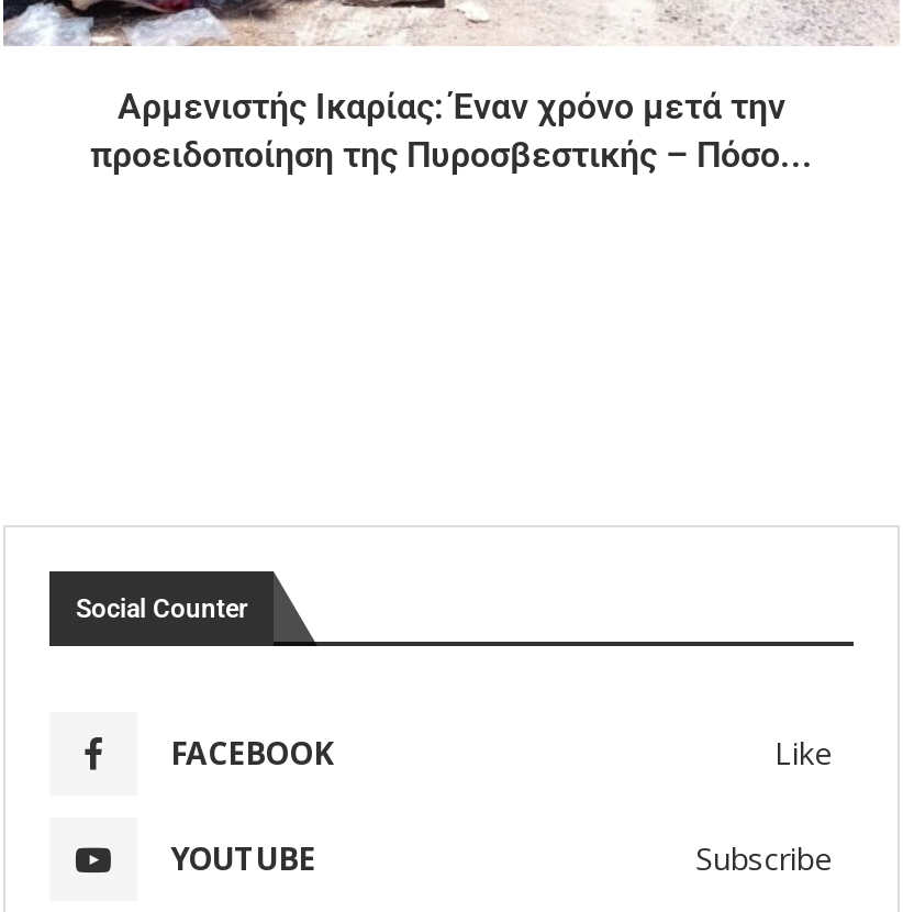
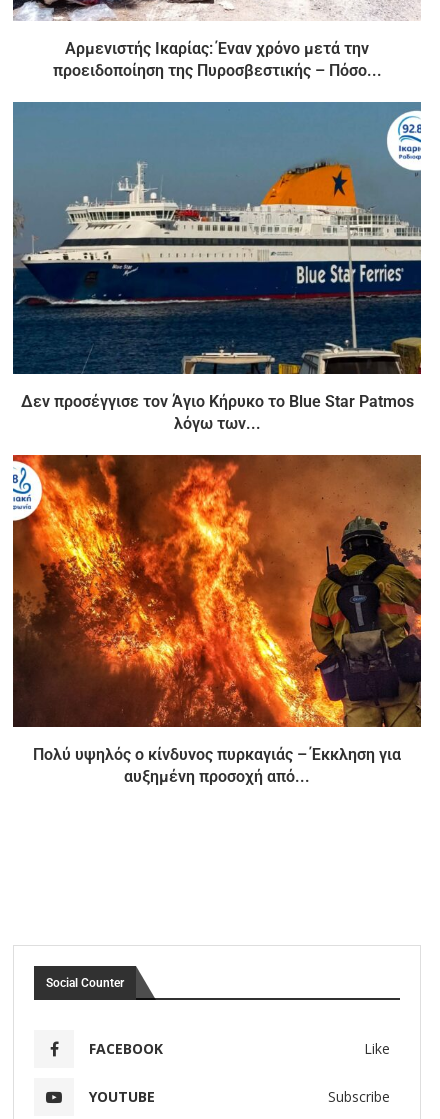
none -> [12,101,422,433] [image] | Δεν προσέγγισε τον Άγιο Κήρυκο το Blue Star Patmos | λόγω των...
none -> [12,454,422,786] [image] | Πολύ υψηλός ο κίνδυνος πυρκαγιάς – Έκκληση για | αυξημένη προσοχή από...

